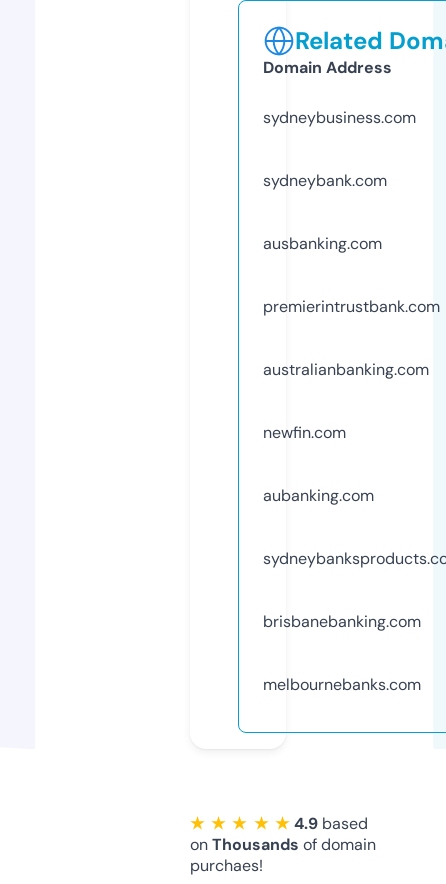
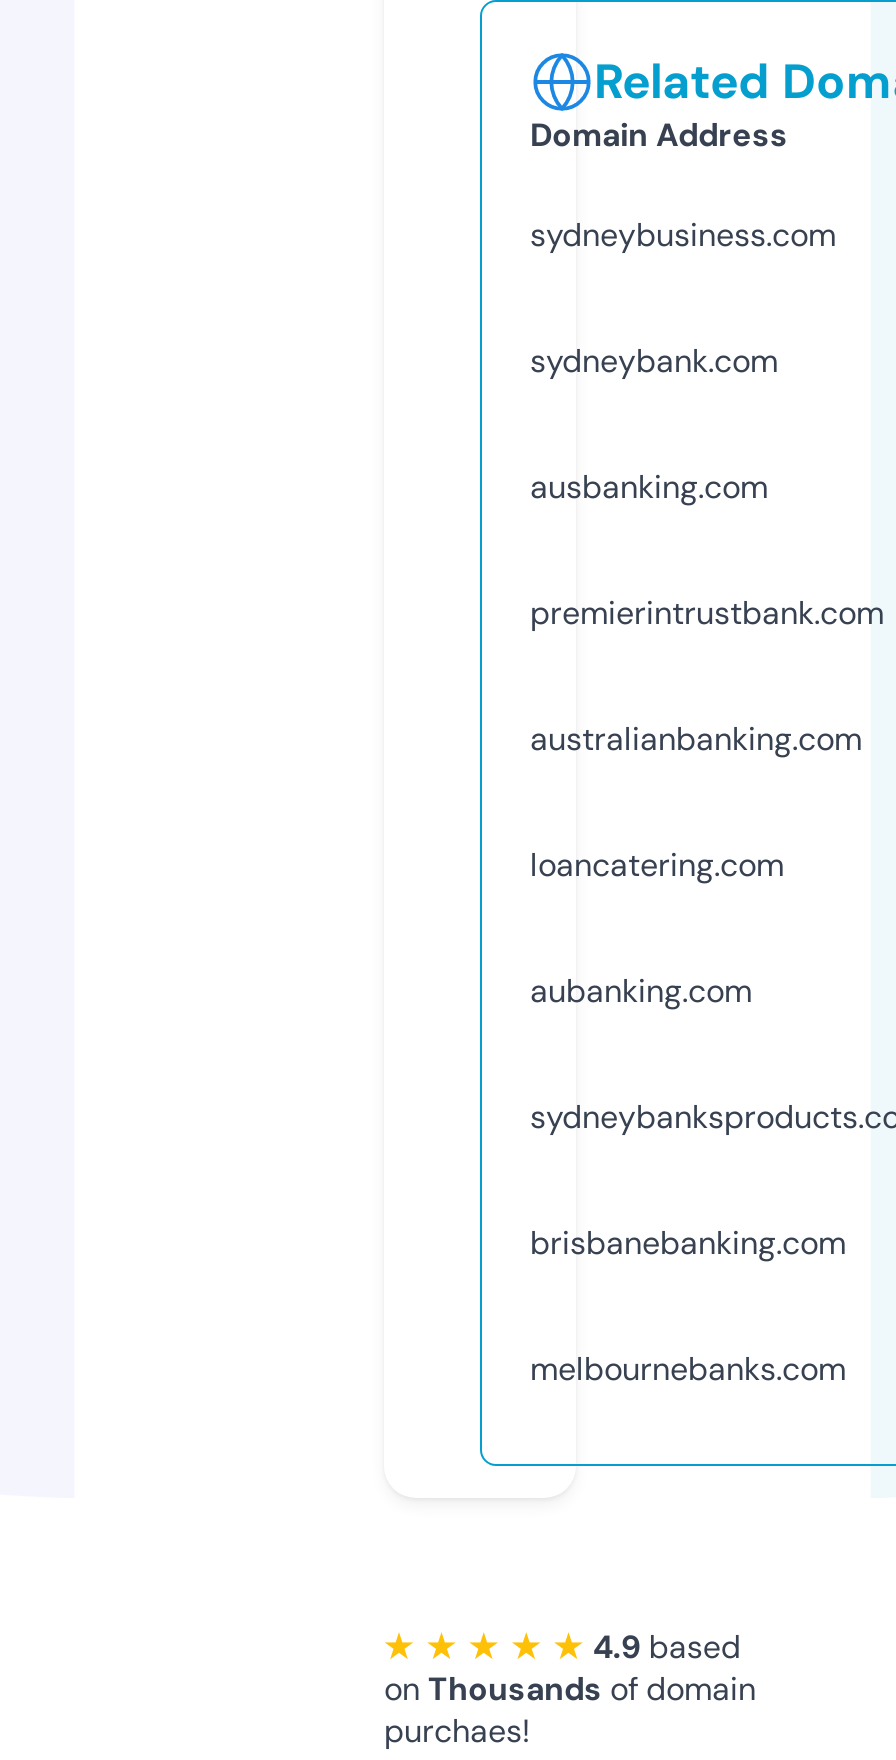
[263,422,346,443] newfin.com -> [530,844,784,886] loancatering.com

